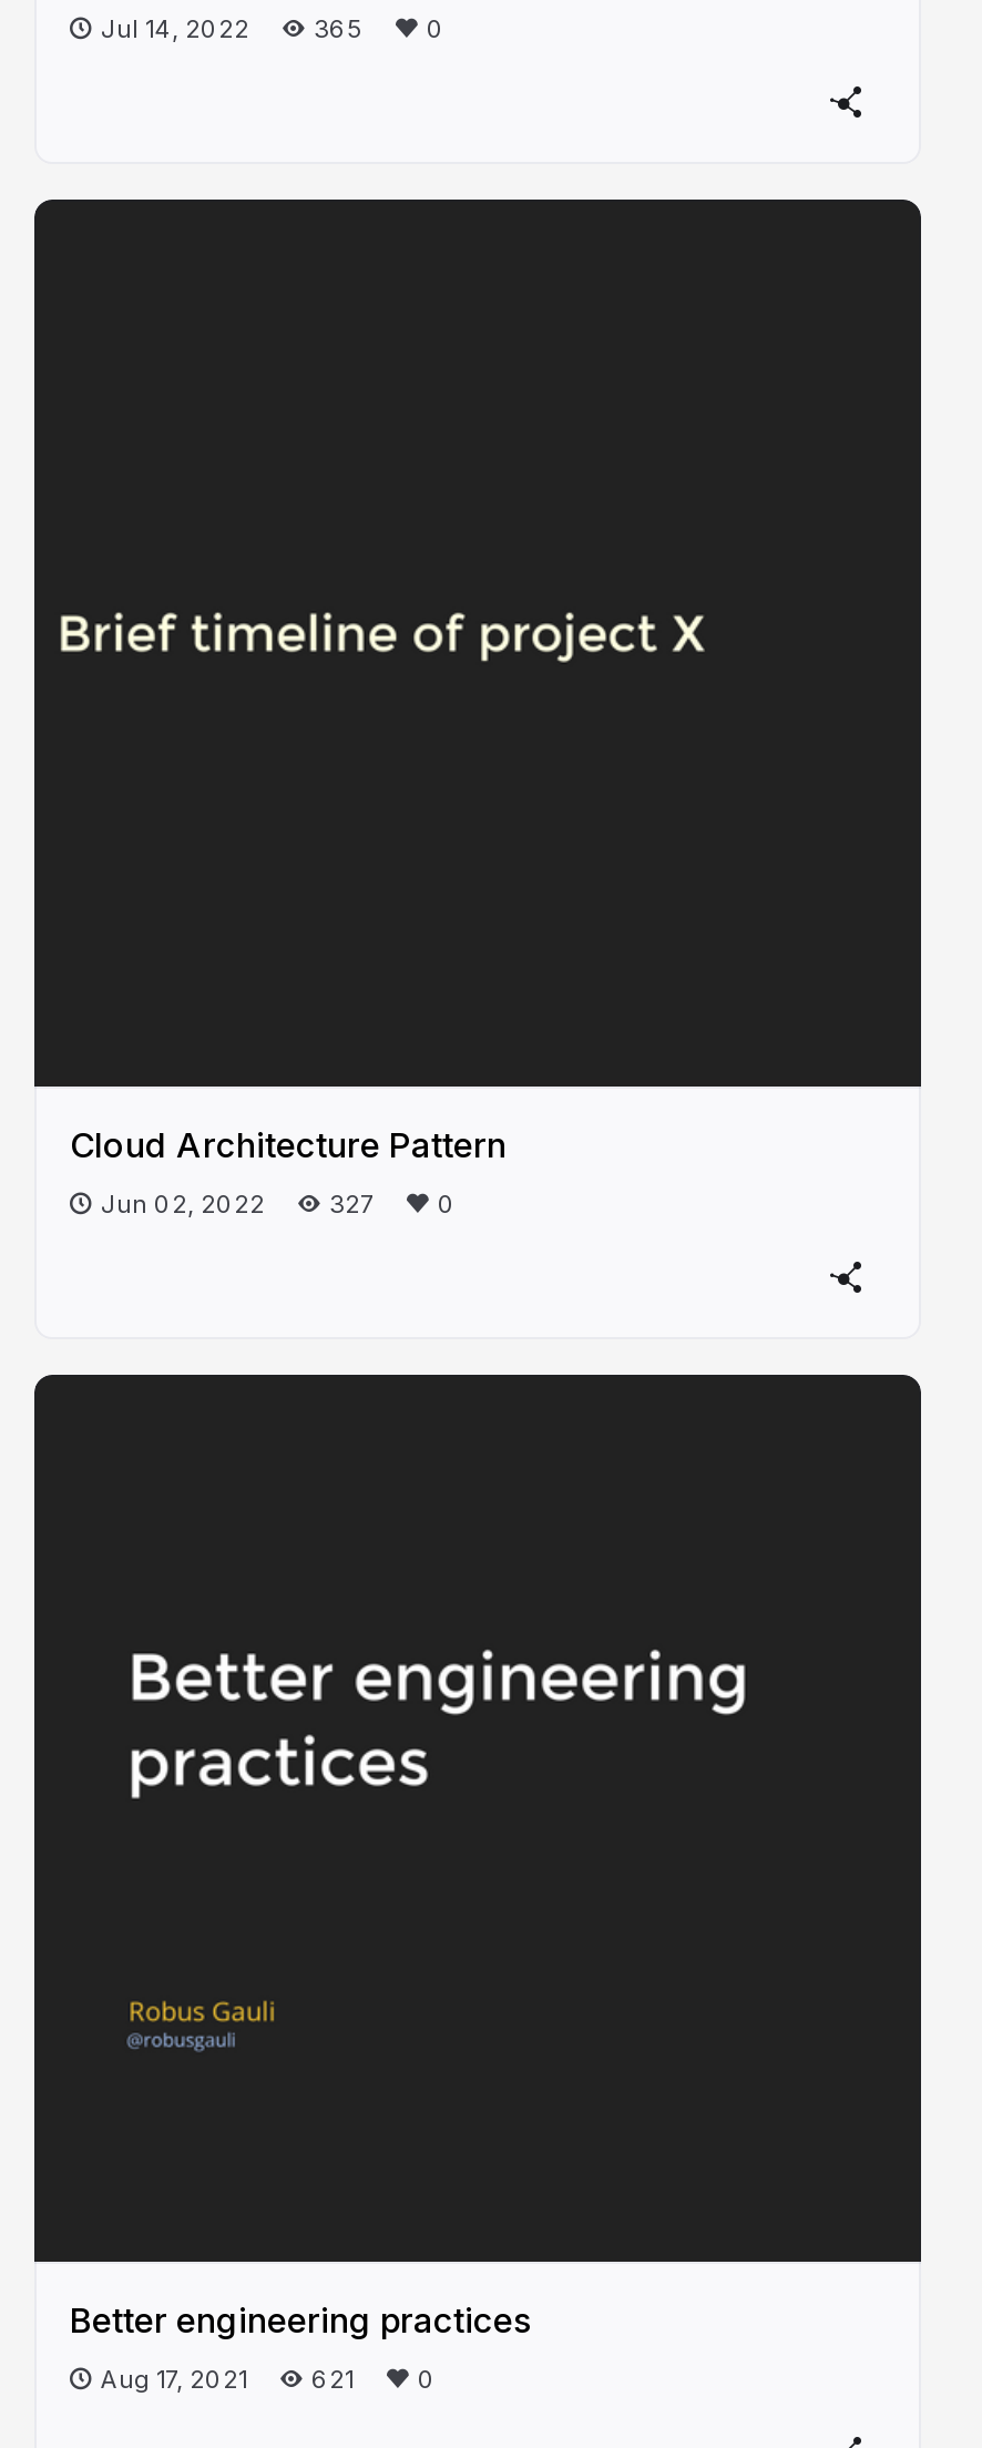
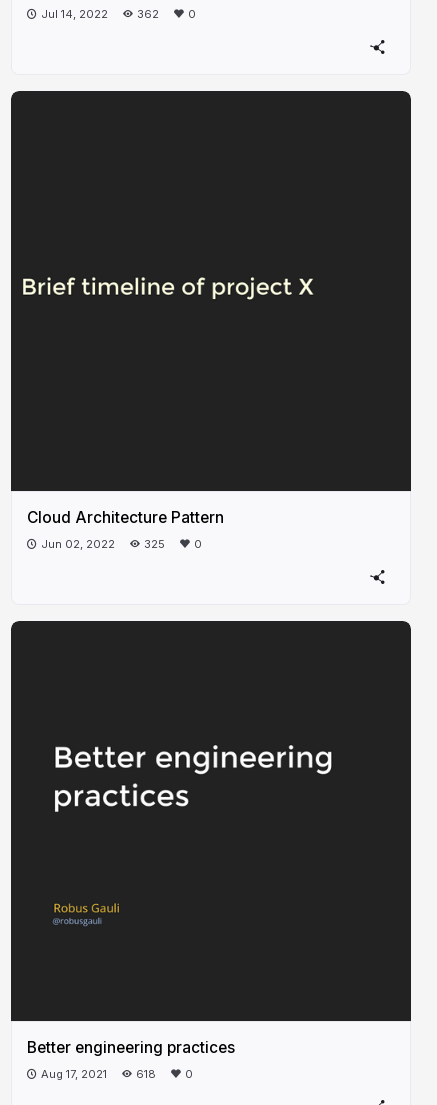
[314,13,362,44] 365 -> [137,7,159,21] 362
[329,1189,374,1220] 327 -> [144,537,165,551] 325
[311,2364,354,2395] 621 -> [136,1067,156,1081] 618

